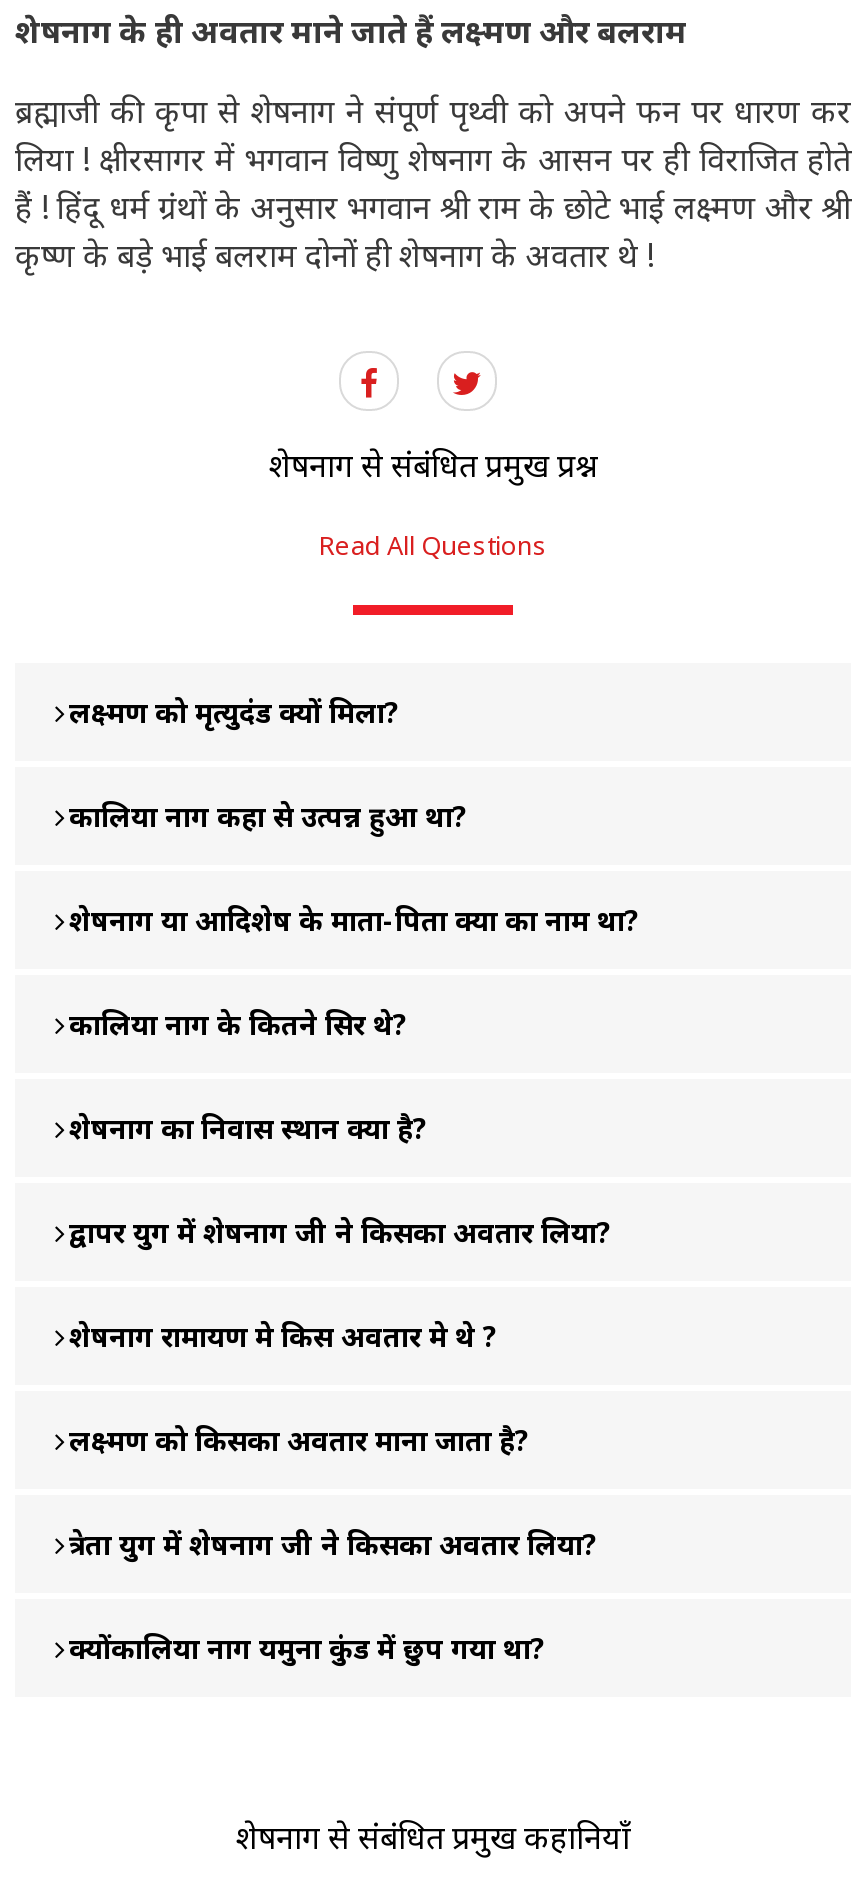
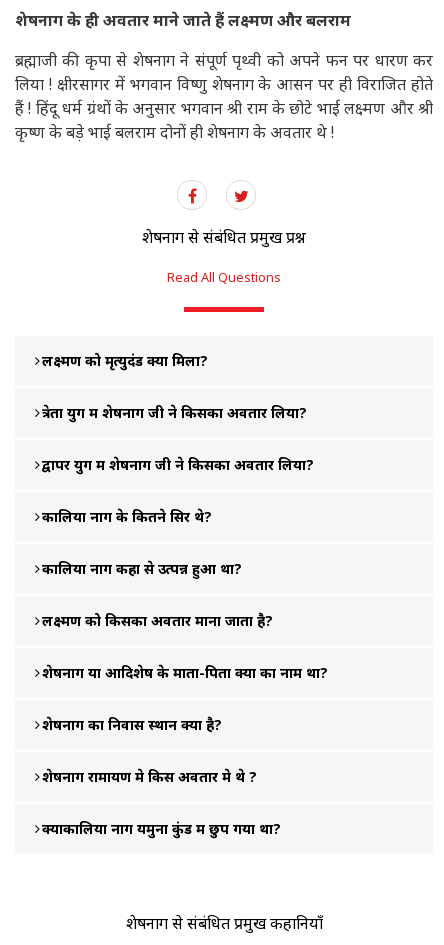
moved [69,797,641,1459] -> [42,455,328,786]: द्वापर युग में शेषनाग जी ने किसका अवतार लिया? | कालिया नाग के कितने सिर थे? | कालिया नाग कहा से उत्पन्न हुआ था? | लक्ष्मण को किसका अवतार माना जाता है? | शेषनाग या आदिशेष के माता-पिता क्या का नाम था? | शेषनाग का निवास स्थान क्या है? | शेषनाग रामायण मे किस अवतार मे थे ?
moved [69,1525,599,1563] -> [42,403,307,422]: त्रेता युग में शेषनाग जी ने किसका अवतार लिया?

